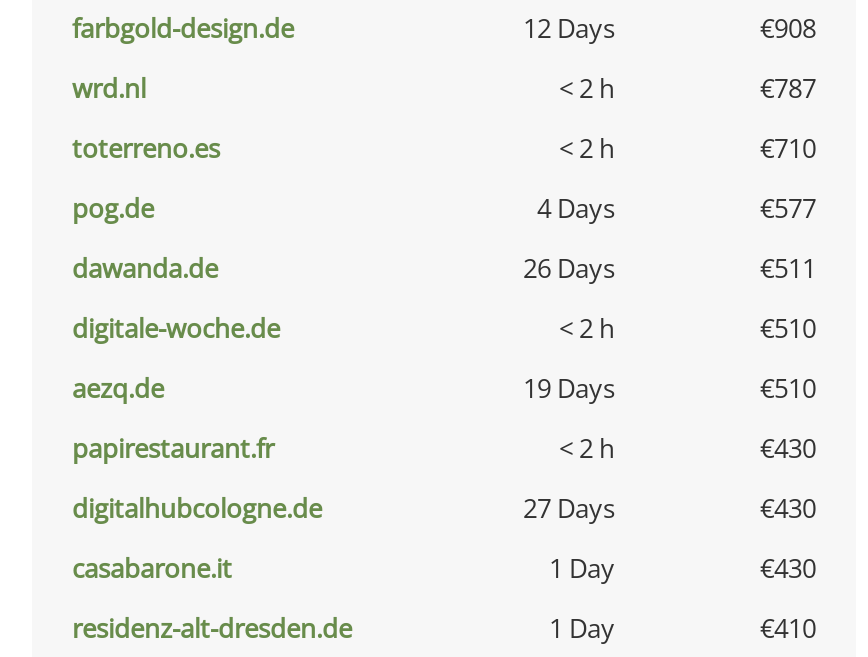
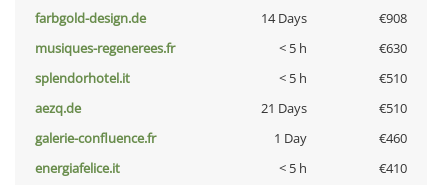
[523,10,615,46] 12 Days -> [260,9,306,27] 14 Days
[72,70,816,346] wrd.nl | < 2 h | €787 | toterreno.es | < 2 h | €710 | pog.de | 4 Days | €577 | dawanda.de | 26 Days | €511 | digitale-woche.de | < 2 h -> [35,39,407,87] musiques-regenerees.fr | < 5 h | €630 | splendorhotel.it | < 5 h
[523,370,615,406] 19 Days -> [260,99,306,117] 21 Days
[72,430,816,586] papirestaurant.fr | < 2 h | €430 | digitalhubcologne.de | 27 Days | €430 | casabarone.it -> [35,129,156,147] galerie-confluence.fr
[760,550,816,586] €430 -> [379,129,407,147] €460
[72,610,615,646] residenz-alt-dresden.de | 1 Day -> [35,159,306,177] energiafelice.it | < 5 h

